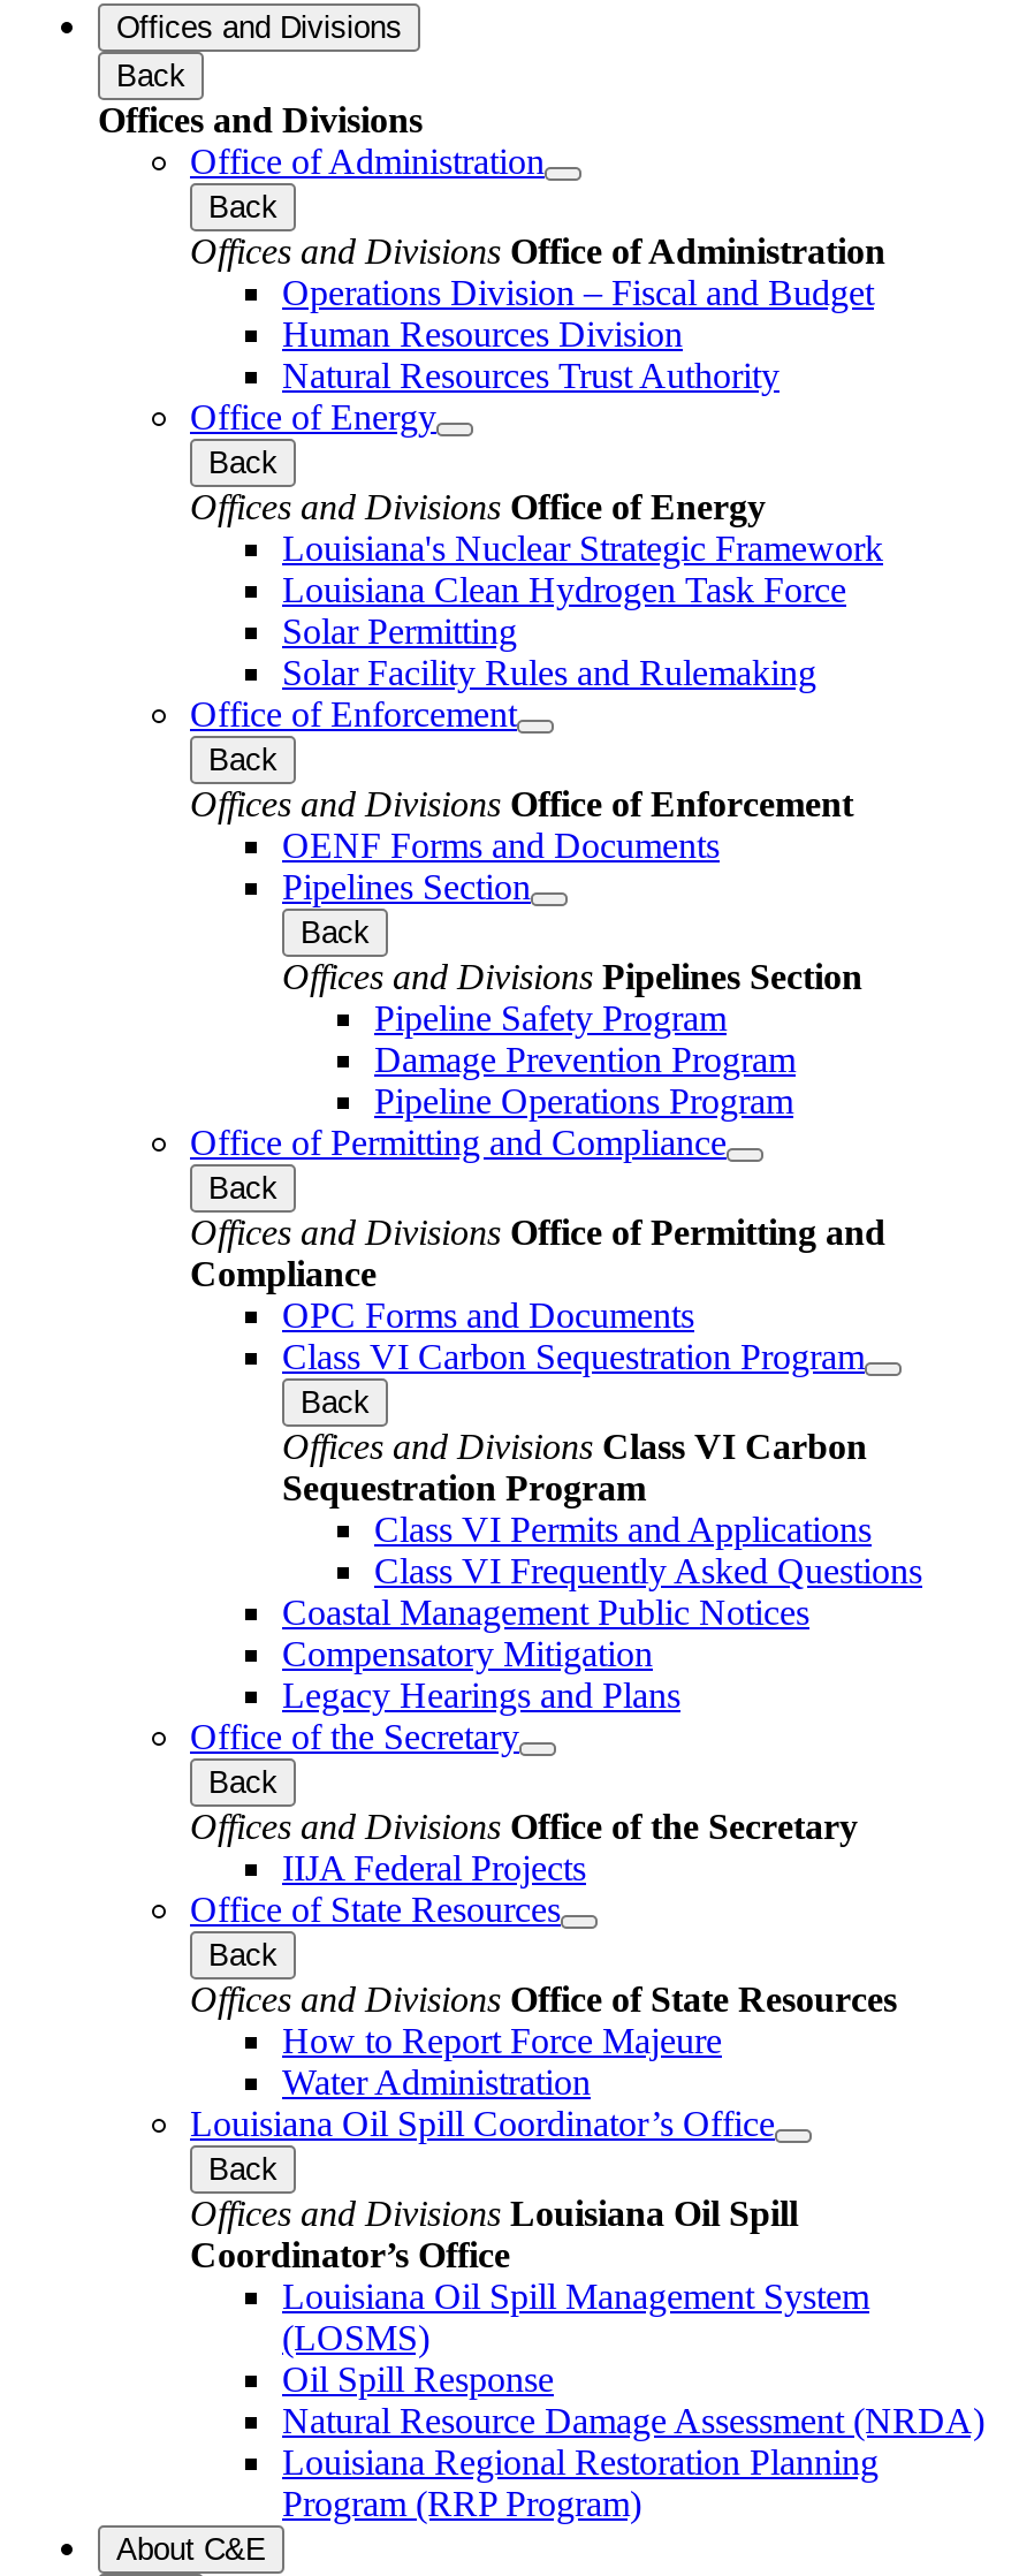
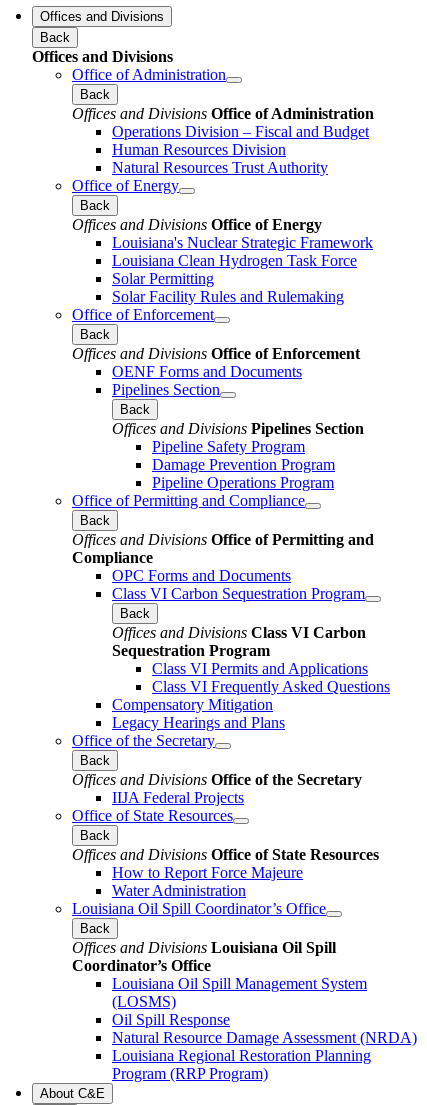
[282,1592,809,1631] Coastal Management Public Notices -> none

